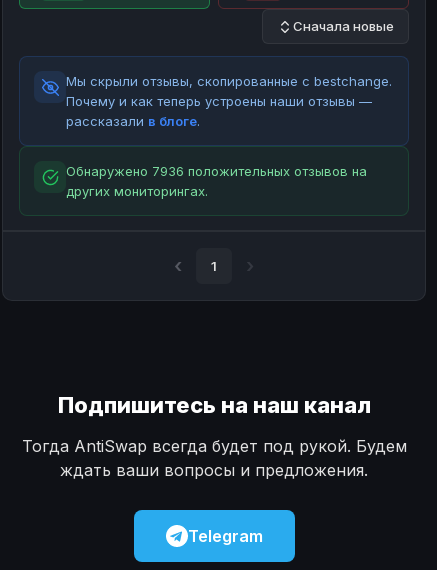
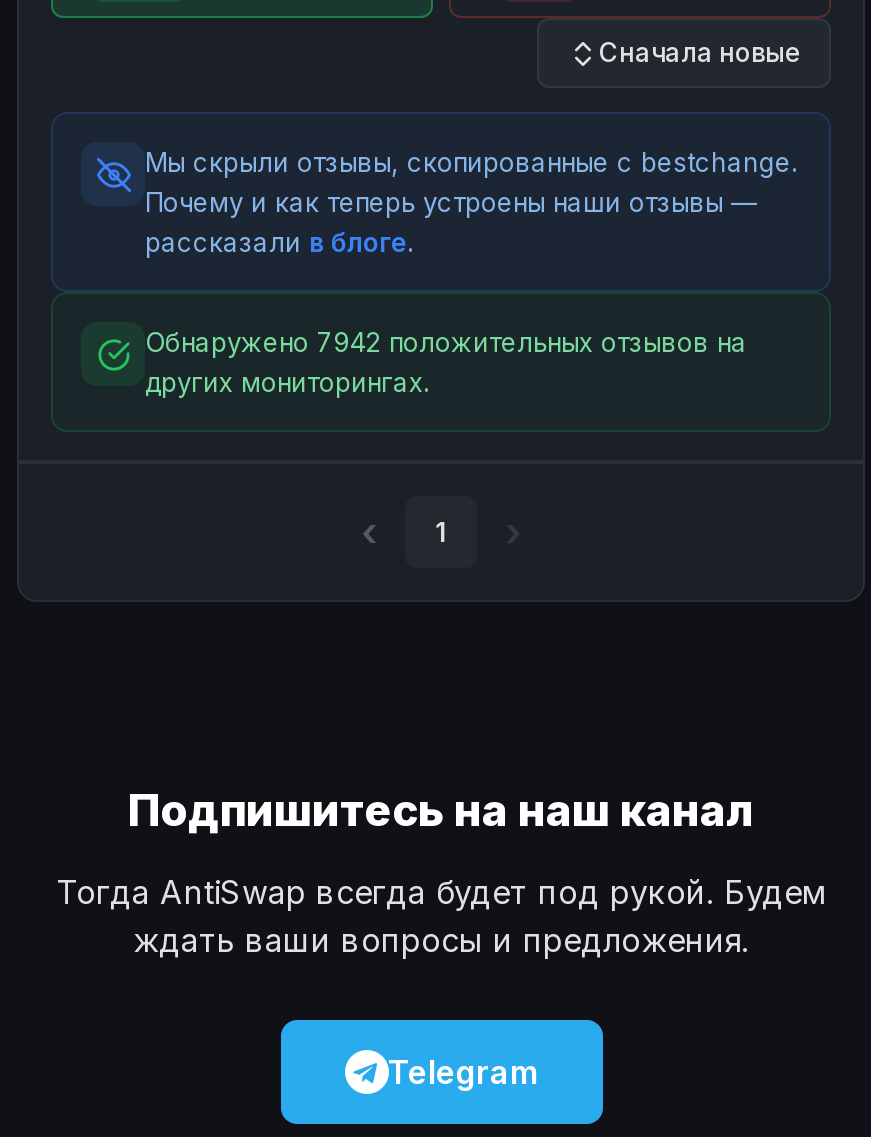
[66,163,367,179] Обнаружено 7936 положительных отзывов на -> [145,326,747,358] Обнаружено 7942 положительных отзывов на

